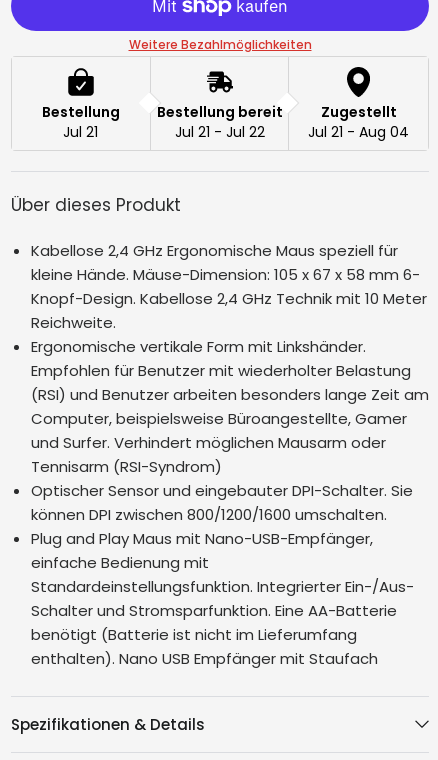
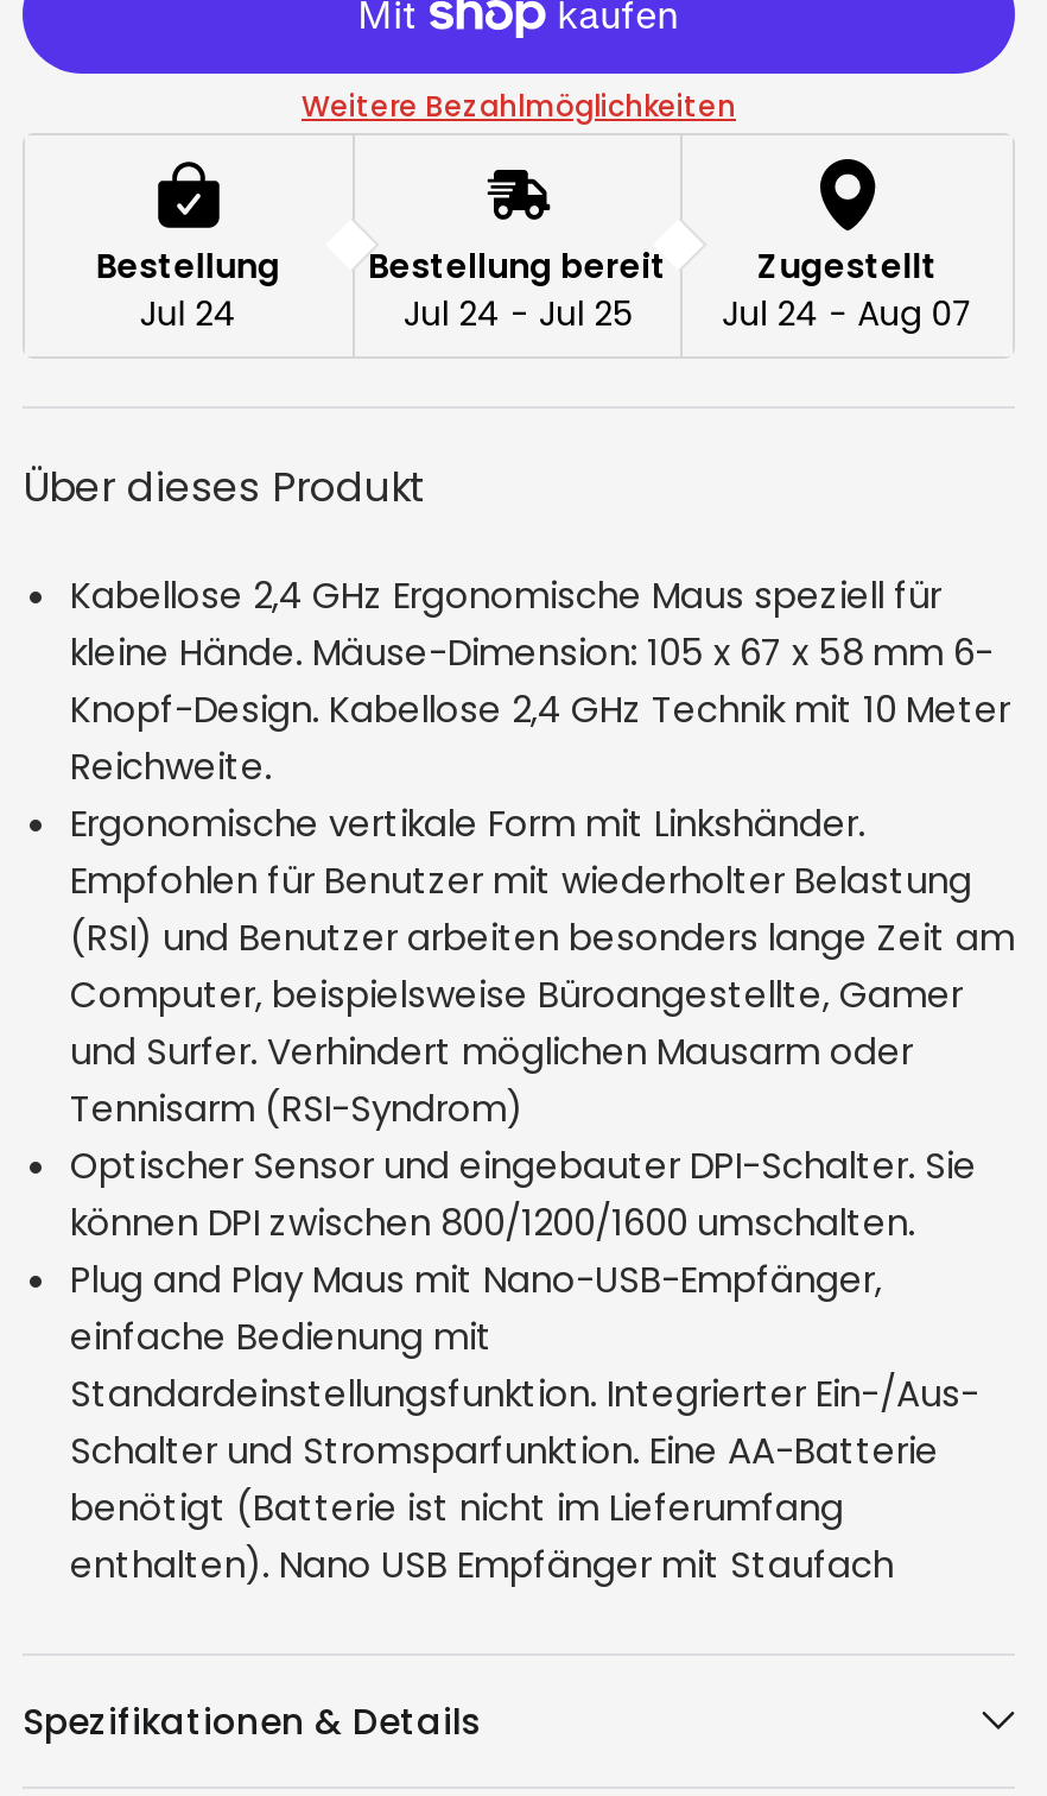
[63,121,98,141] Jul 21 -> [140,289,237,336] Jul 24
[174,121,264,141] Jul 21 - Jul 22 -> [404,289,632,336] Jul 24 - Jul 25
[308,121,409,141] Jul 21 - Aug 04 -> [722,289,974,336] Jul 24 - Aug 07

